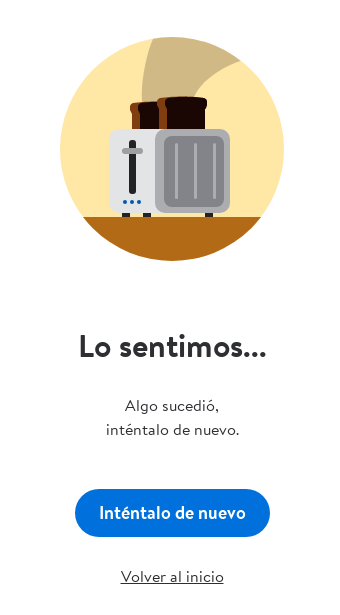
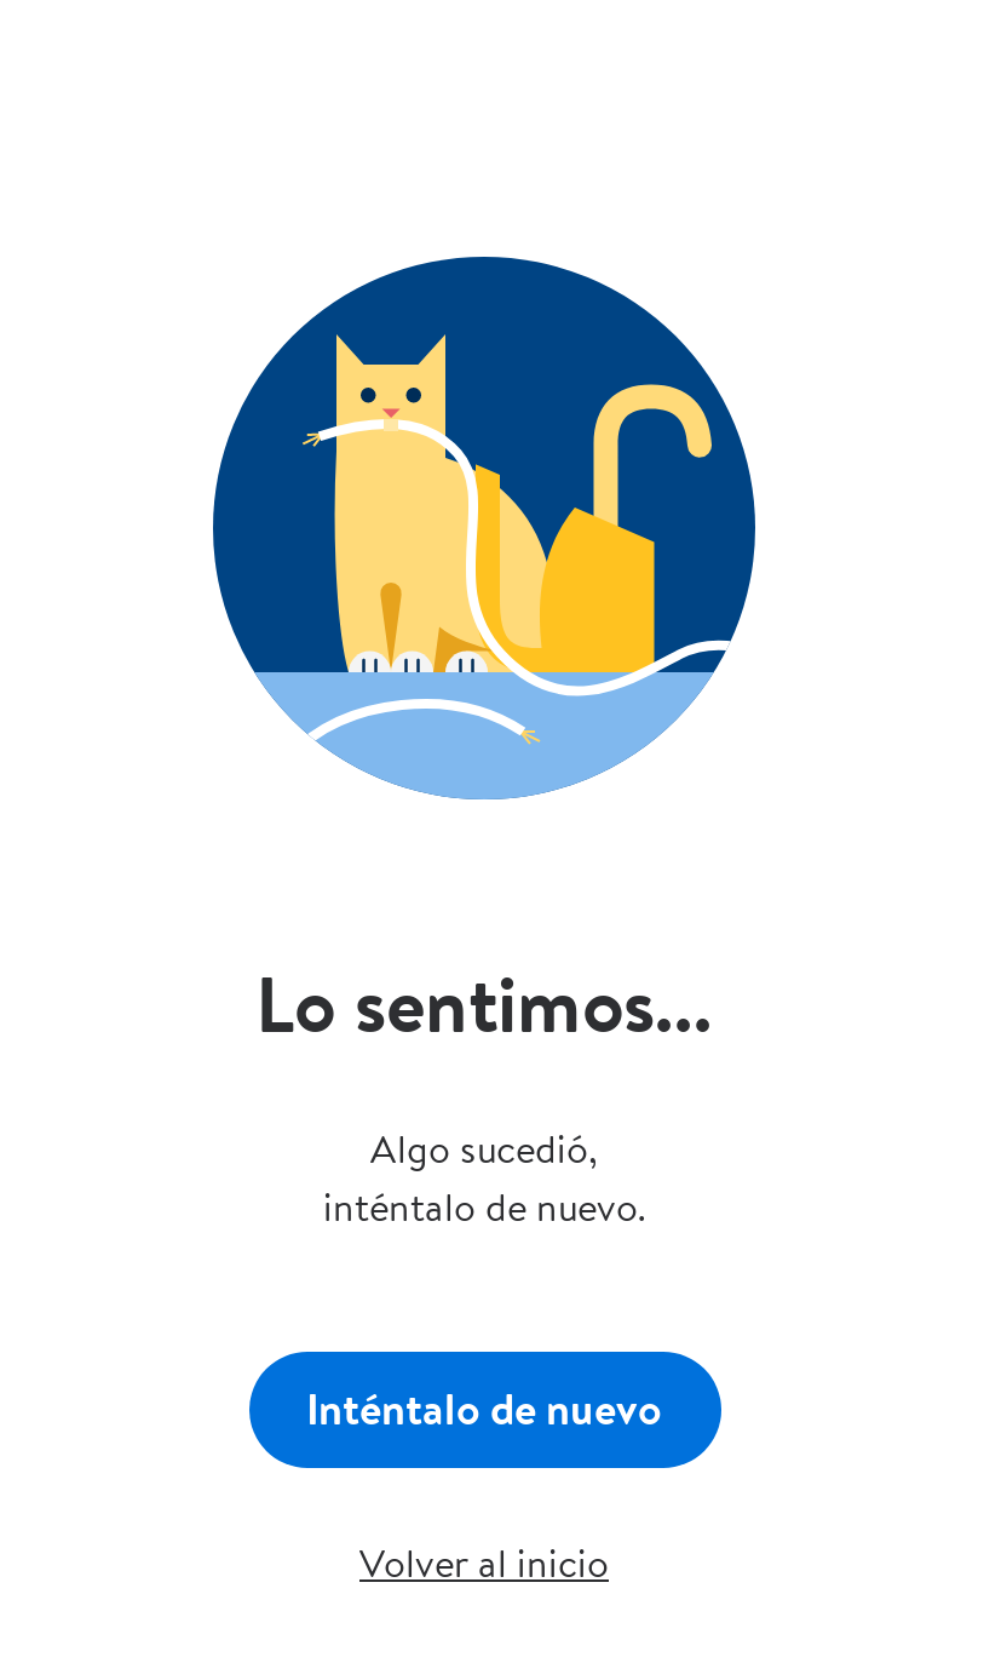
[60,37,284,262] [image] -> [211,254,758,802] [image]

